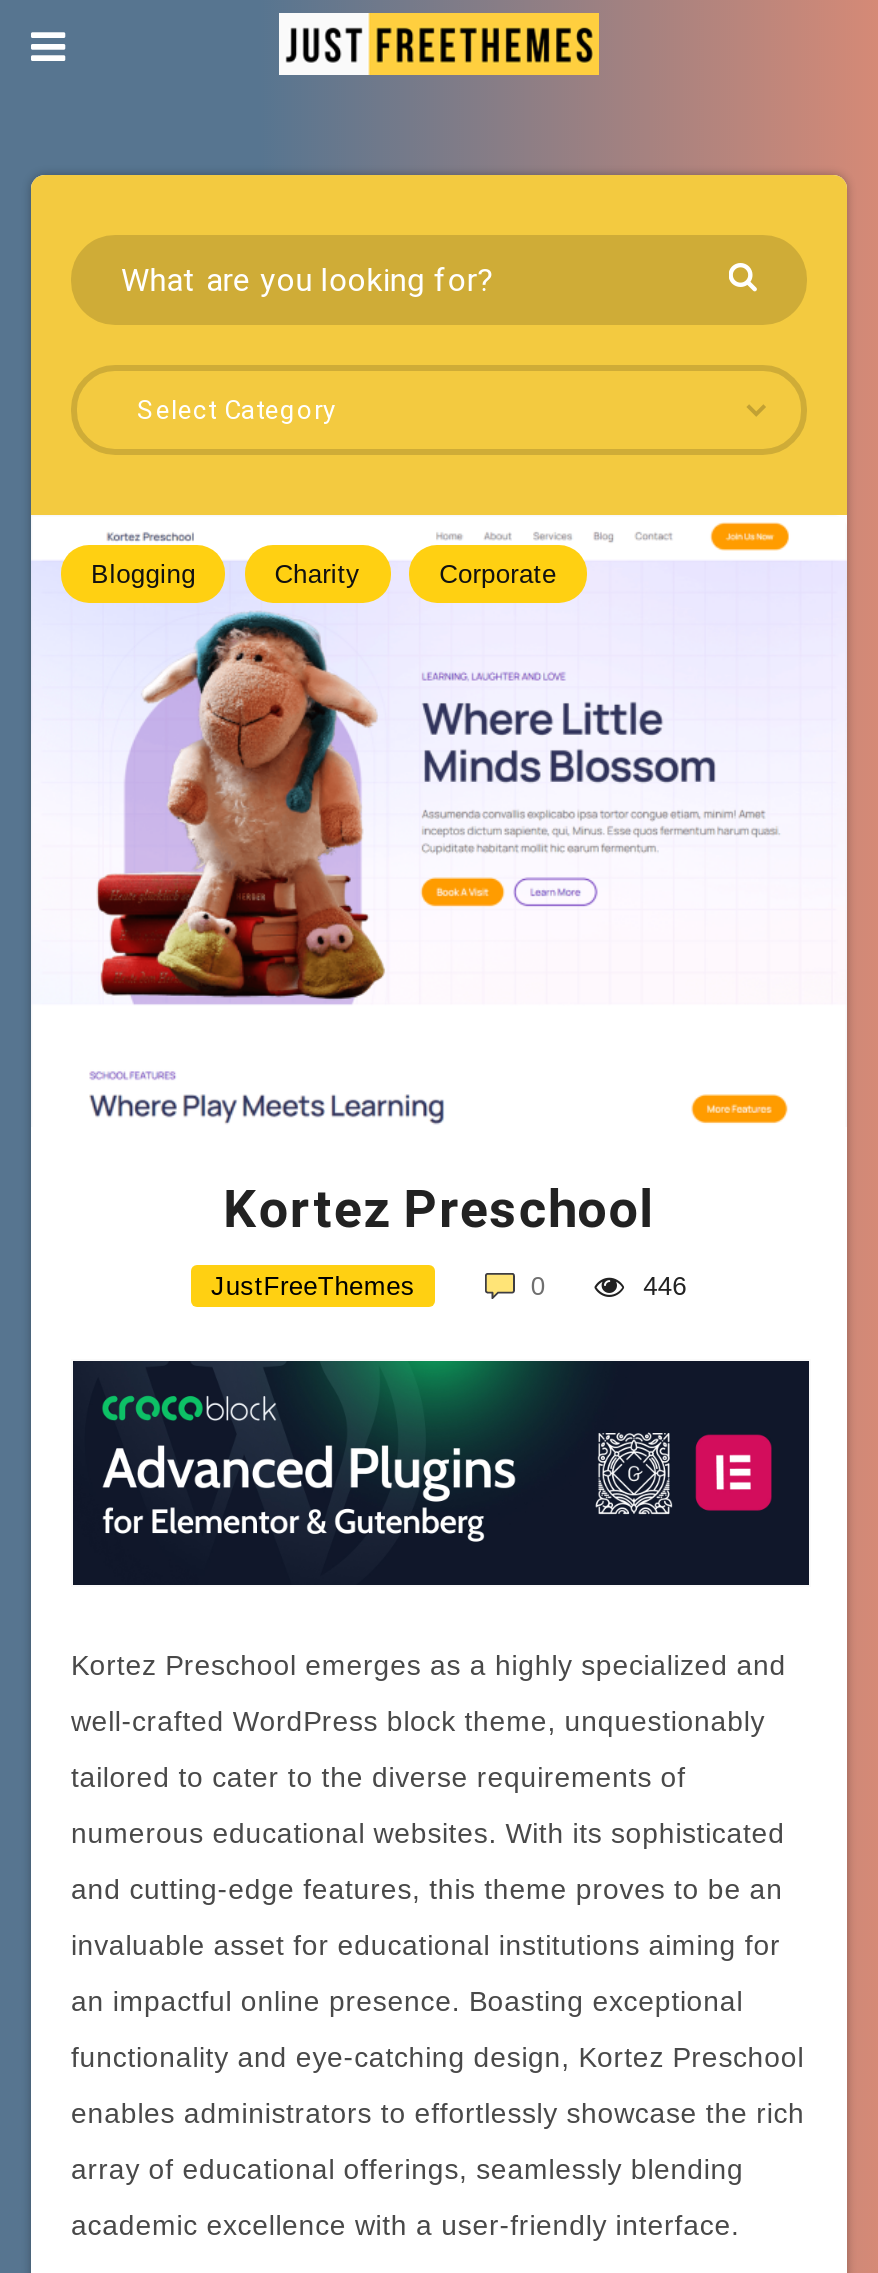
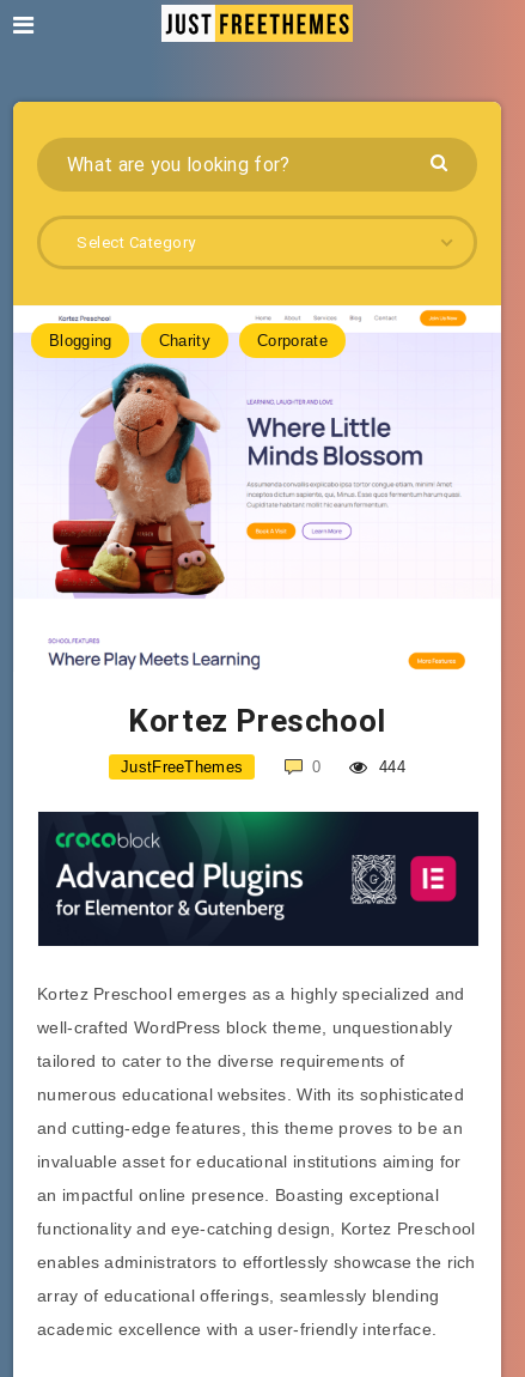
[635,1270,687,1300] 446 -> [374,757,405,775] 444

